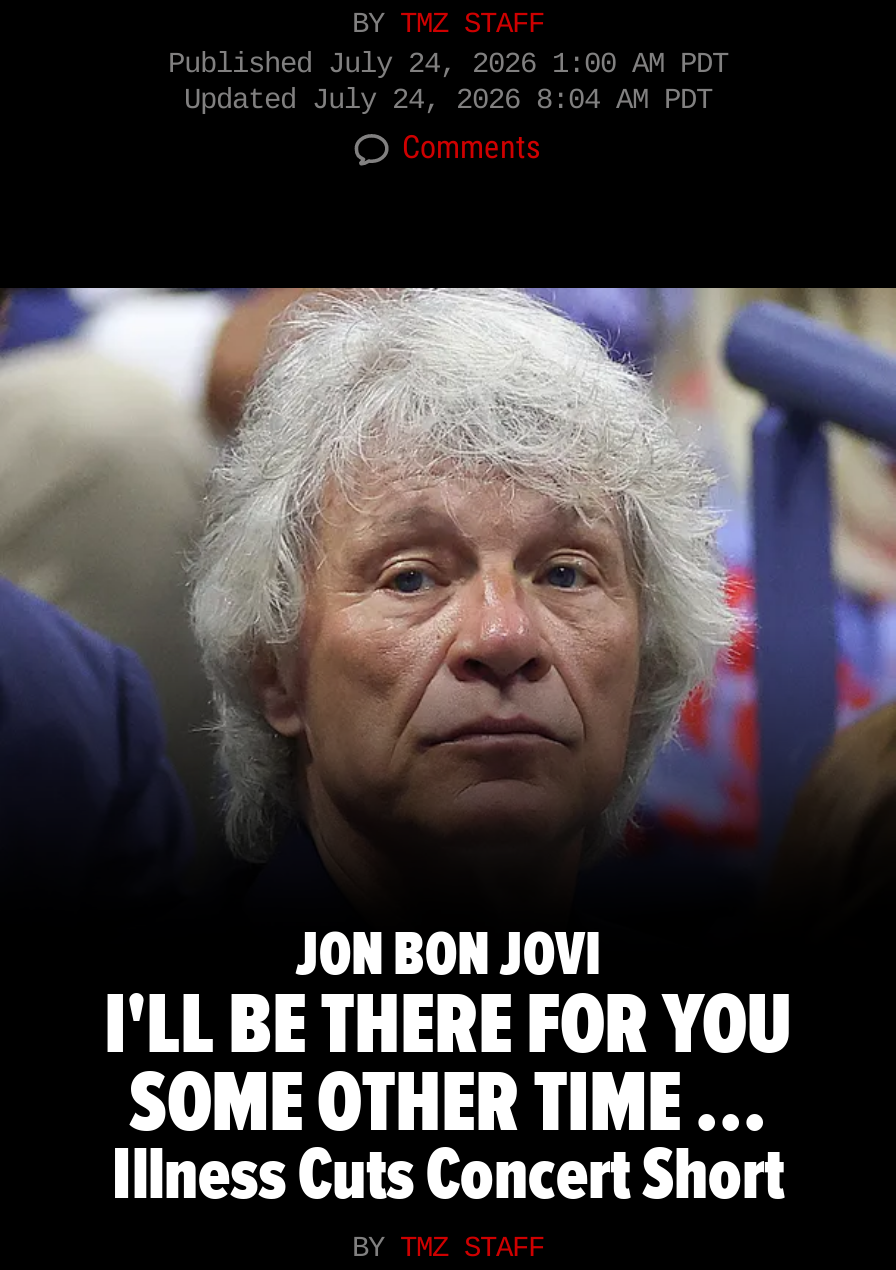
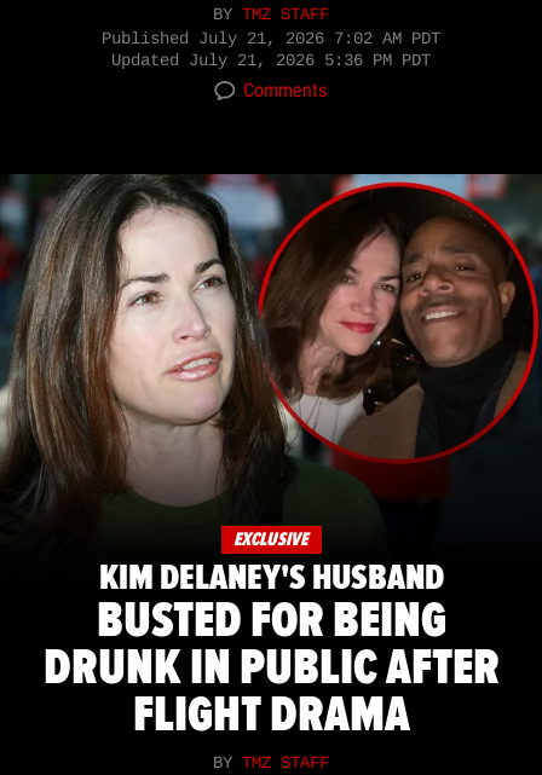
[168,48,728,80] Published July 24, 2026 1:00 AM PDT -> [102,29,440,48] Published July 21, 2026 7:02 AM PDT
[184,84,712,116] Updated July 24, 2026 8:04 AM PDT -> [111,51,431,70] Updated July 21, 2026 5:36 PM PDT
[6,286,890,1222] [image] | JON BON JOVI | I'LL BE THERE FOR YOU | SOME OTHER TIME ... | Illness Cuts Concert Short -> [4,174,538,747] [image] | EXCLUSIVE | KIM DELANEY'S HUSBAND | BUSTED FOR BEING | DRUNK IN PUBLIC AFTER | FLIGHT DRAMA

